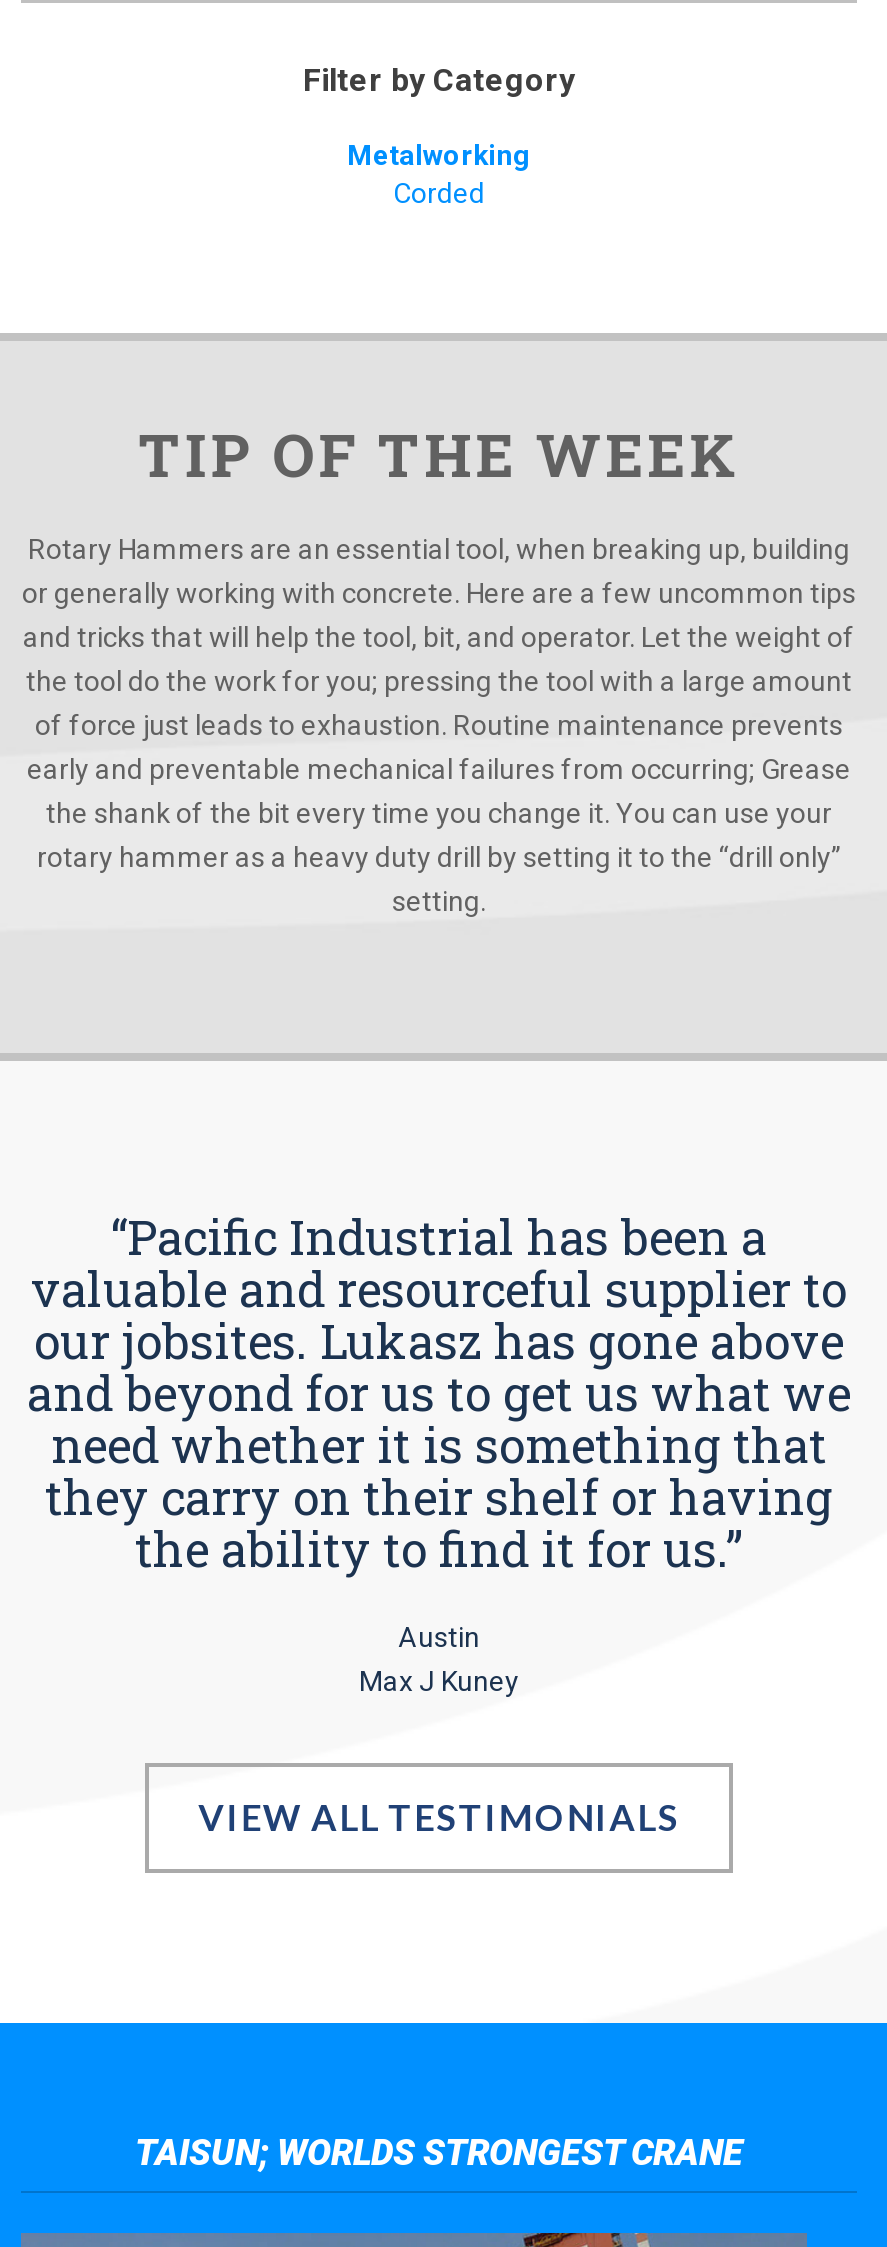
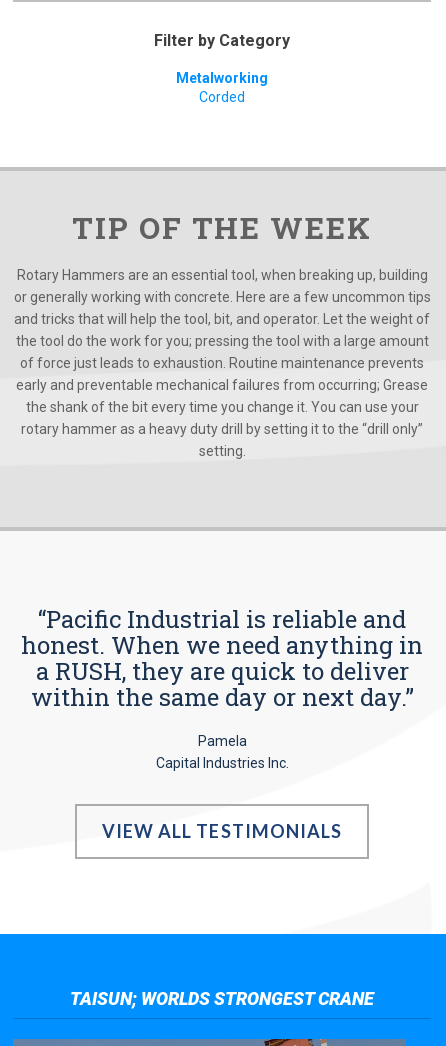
[27,1205,851,1581] “Pacific Industrial has been a | valuable and resourceful supplier to | our jobsites. Lukasz has gone above | and beyond for us to get us what we | need whether it is something that | they carry on their shelf or having | the ability to find it for us.” -> [21,603,423,713] “Pacific Industrial is reliable and | honest. When we need anything in | a RUSH, they are quick to deliver | within the same day or next day.”
[359,1621,519,1697] Austin | Max J Kuney -> [155,733,288,771] Pamela | Capital Industries Inc.

